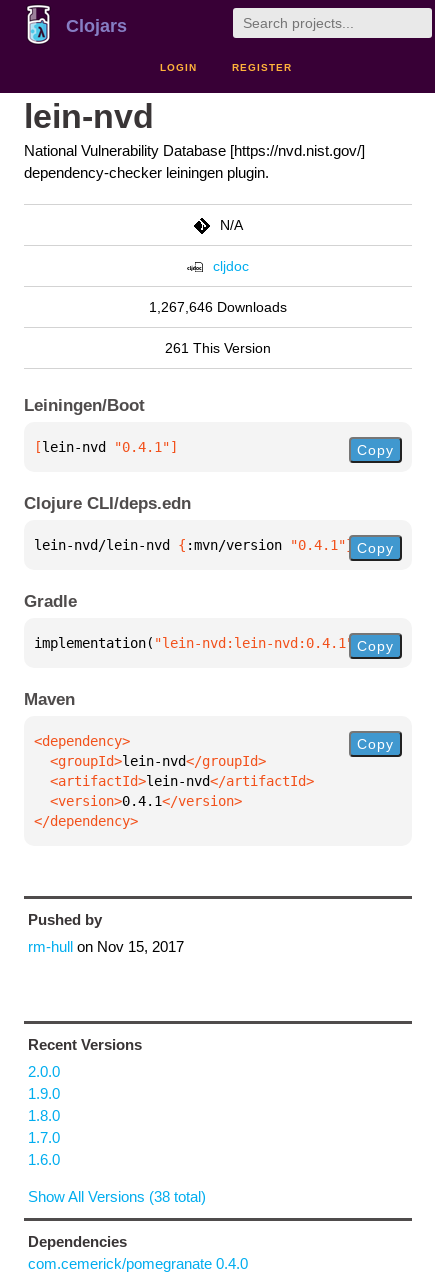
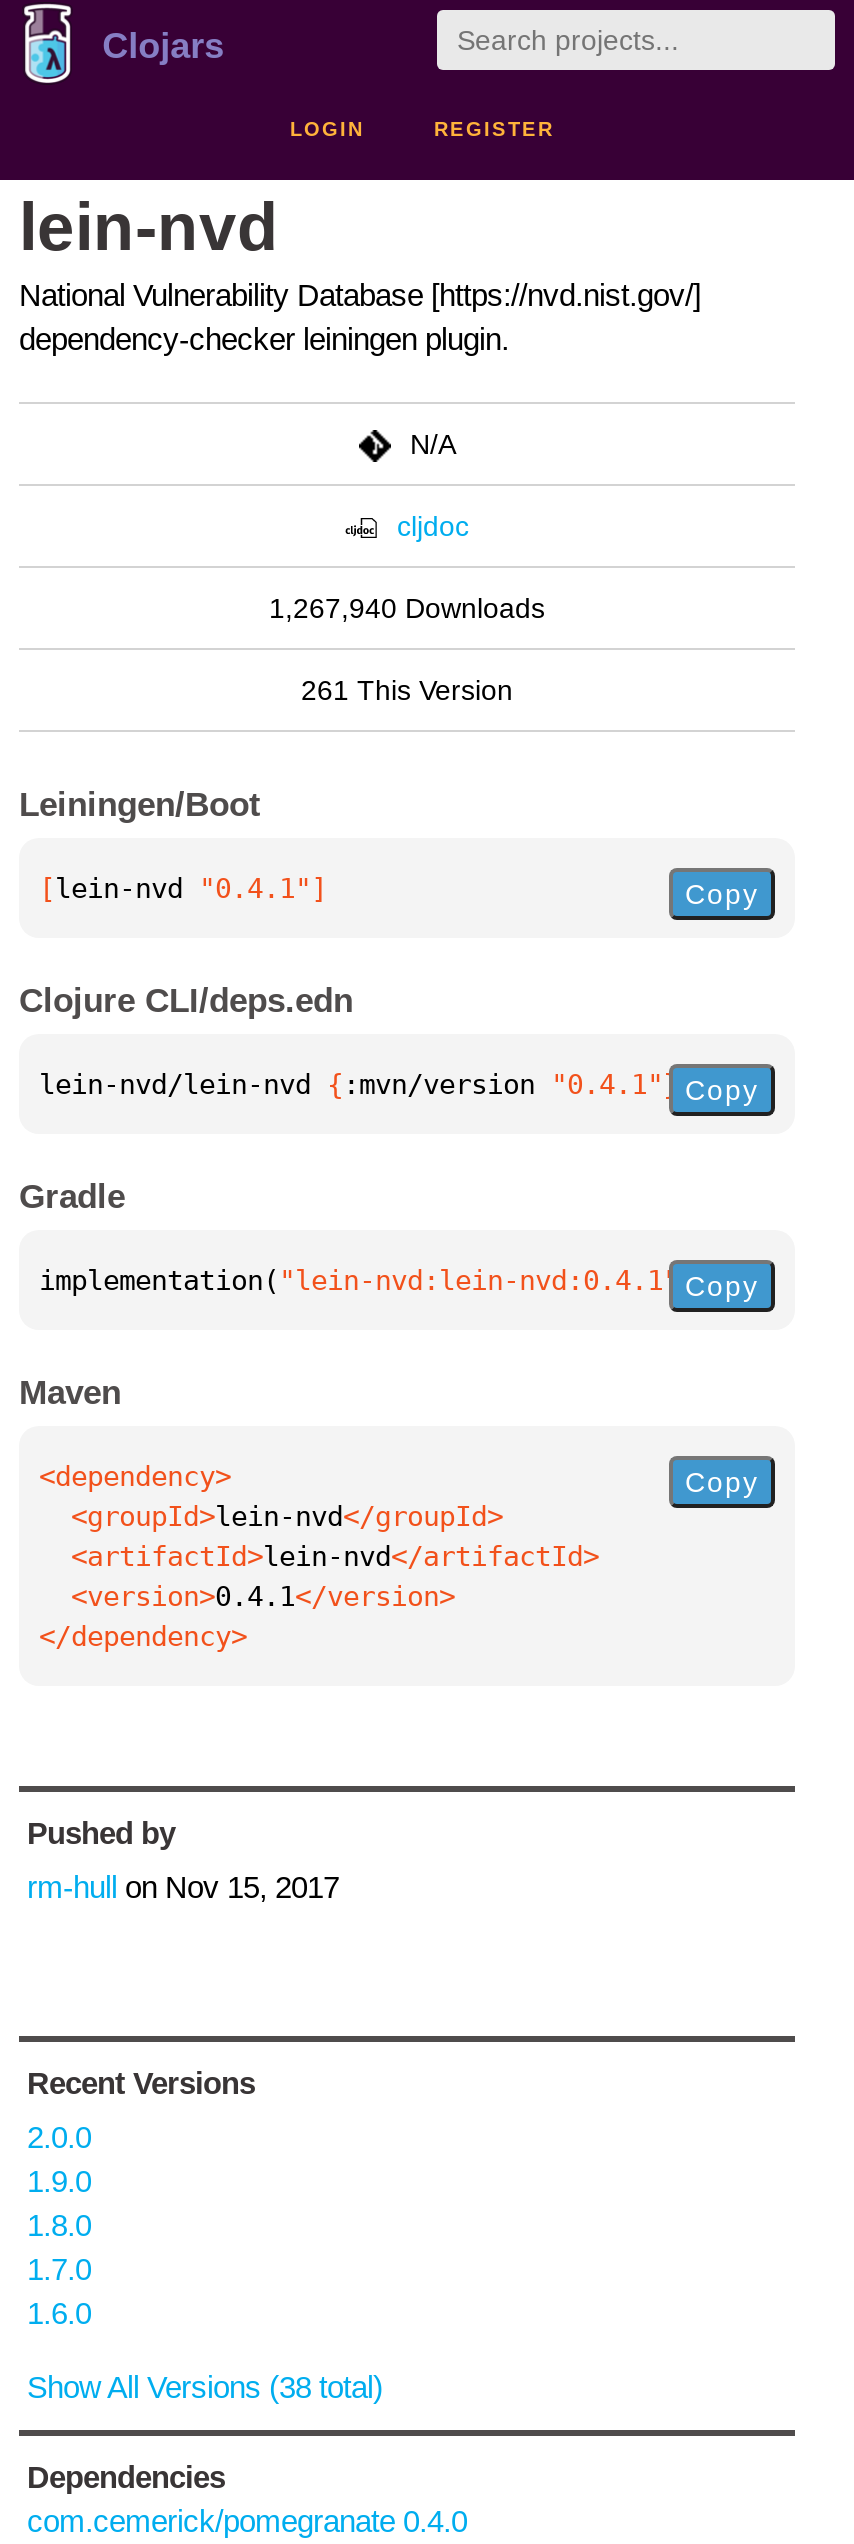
[149,299,287,315] 1,267,646 Downloads -> [269,592,545,624] 1,267,940 Downloads

